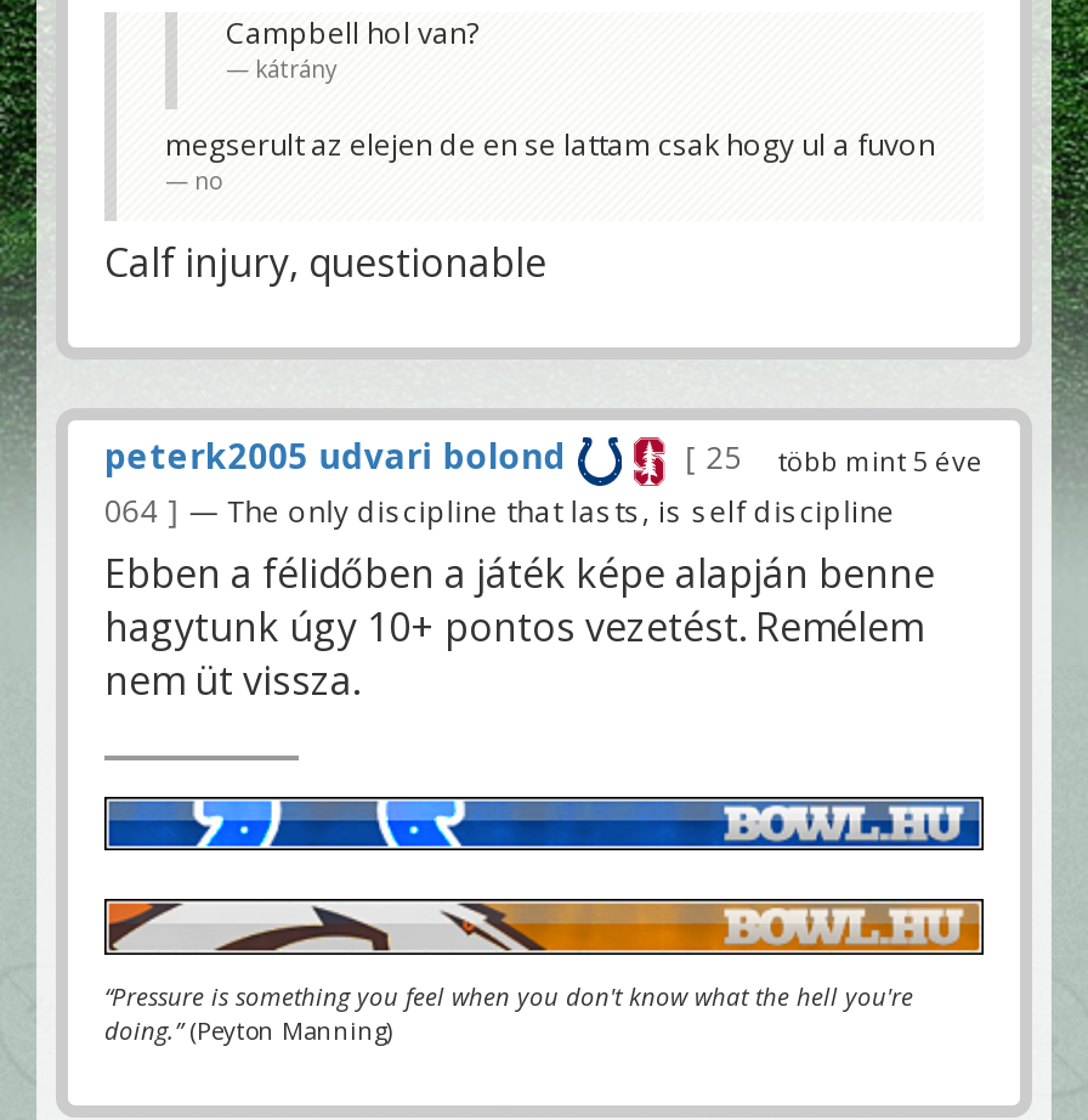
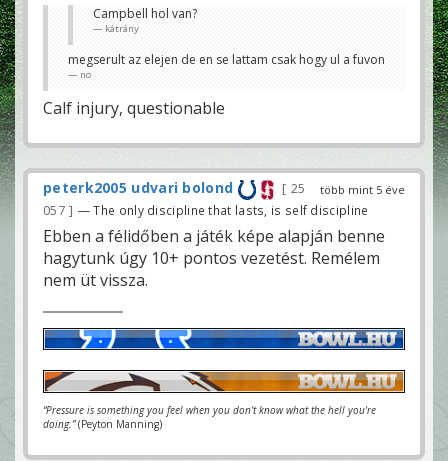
[104,490,895,531] 064 — The only discipline that lasts, is self discipline -> [43,201,368,218] 057 — The only discipline that lasts, is self discipline

